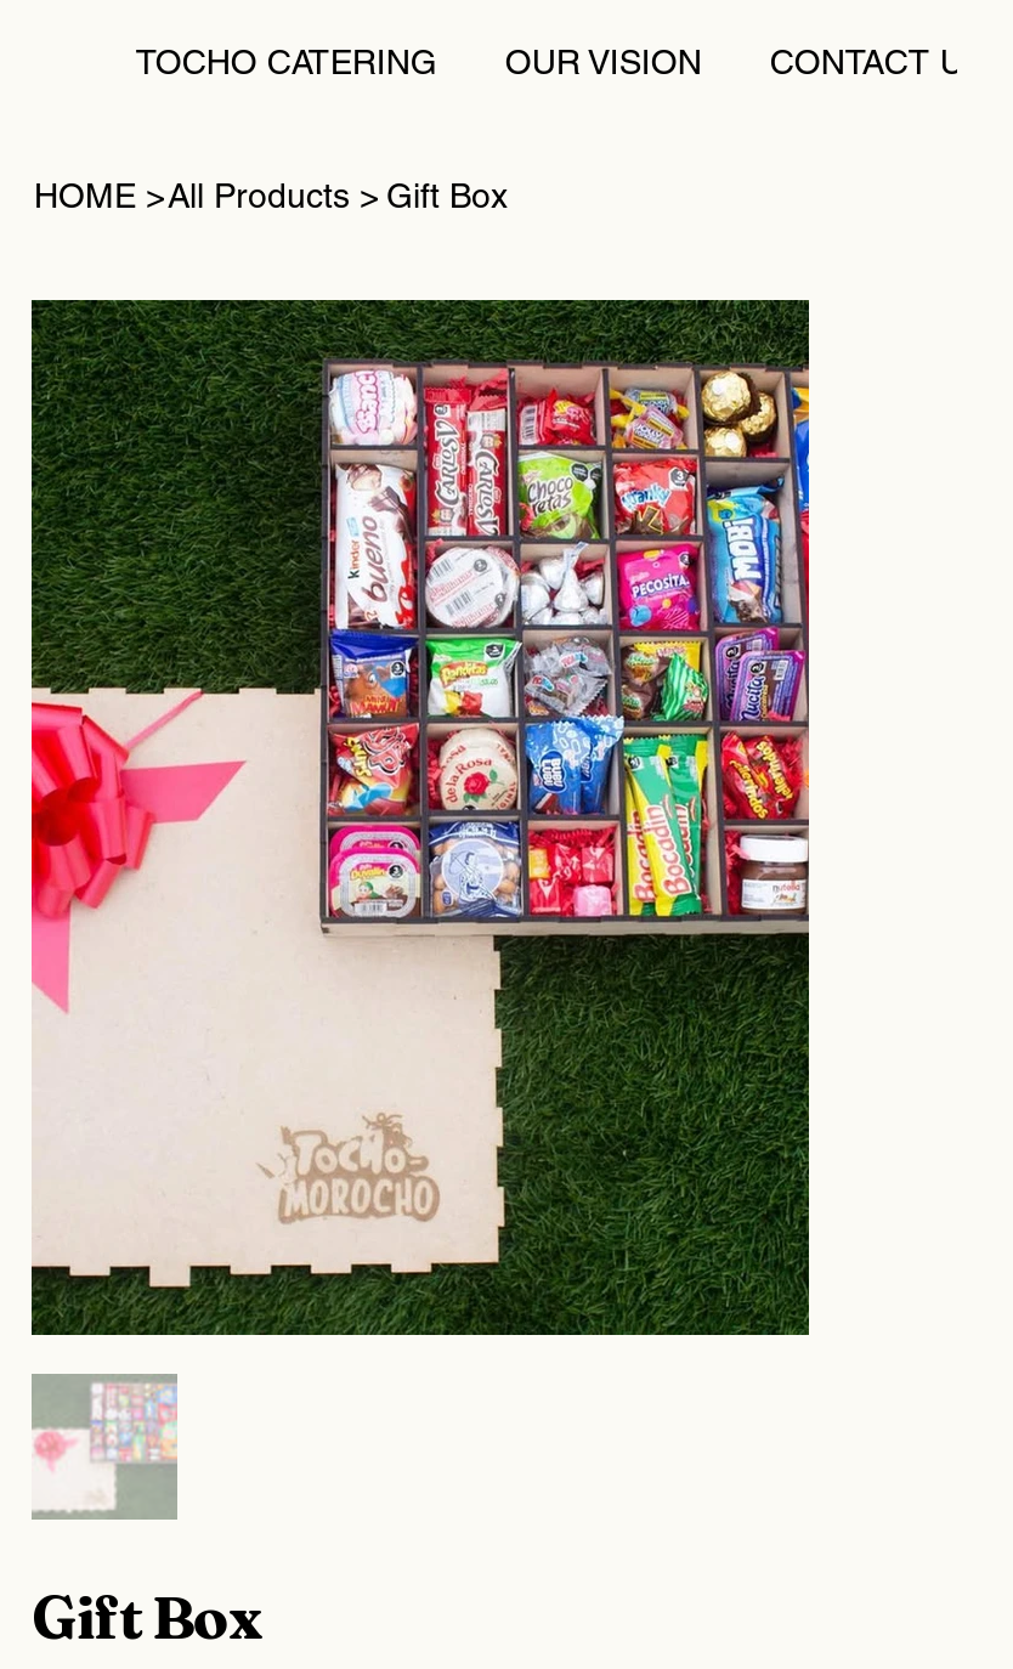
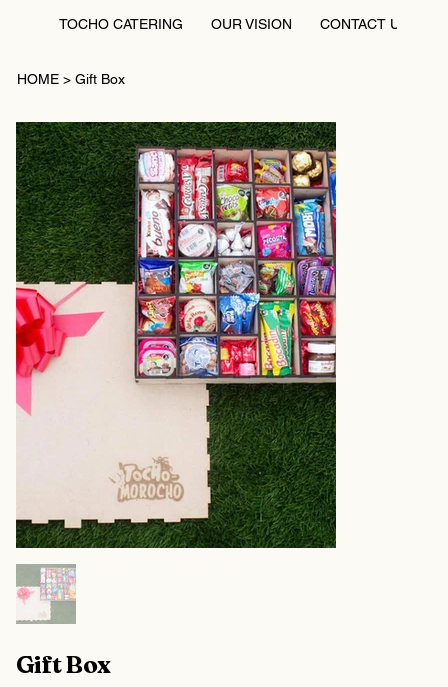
[34,176,508,215] HOME >All Products > Gift Box -> [17,71,125,87] HOME > Gift Box

